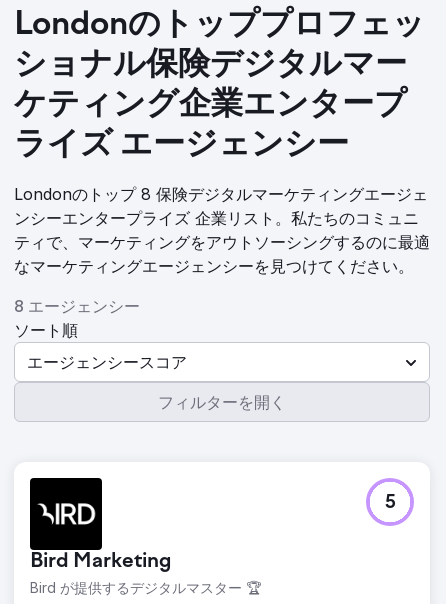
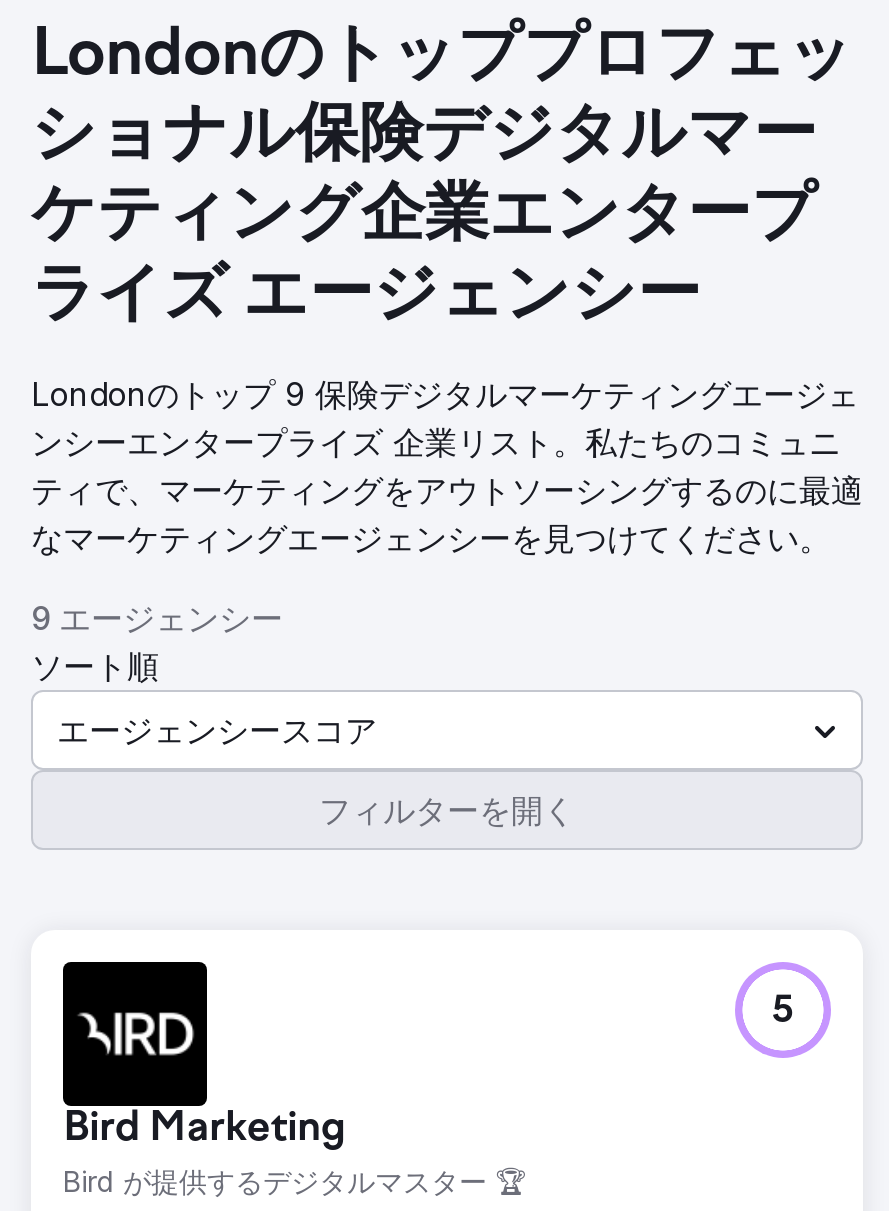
[14,184,428,204] Londonのトップ 8 保険デジタルマーケティングエージェ -> [31,374,859,414] Londonのトップ 9 保険デジタルマーケティングエージェ
[14,296,140,316] 8 エージェンシー -> [31,598,283,638] 9 エージェンシー

